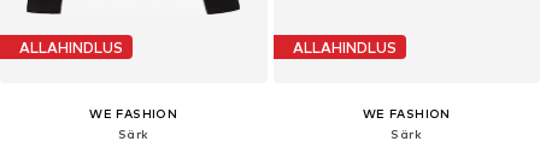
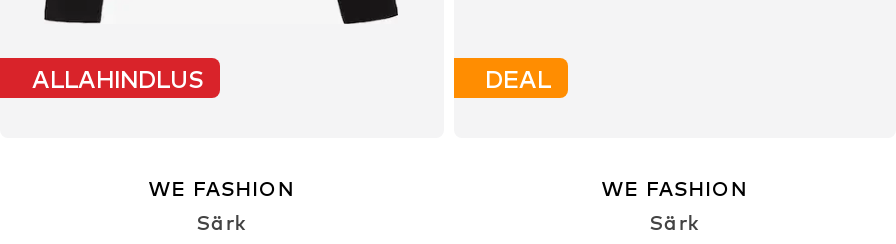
[292,38,396,56] ALLAHINDLUS -> [485,64,551,94] DEAL

